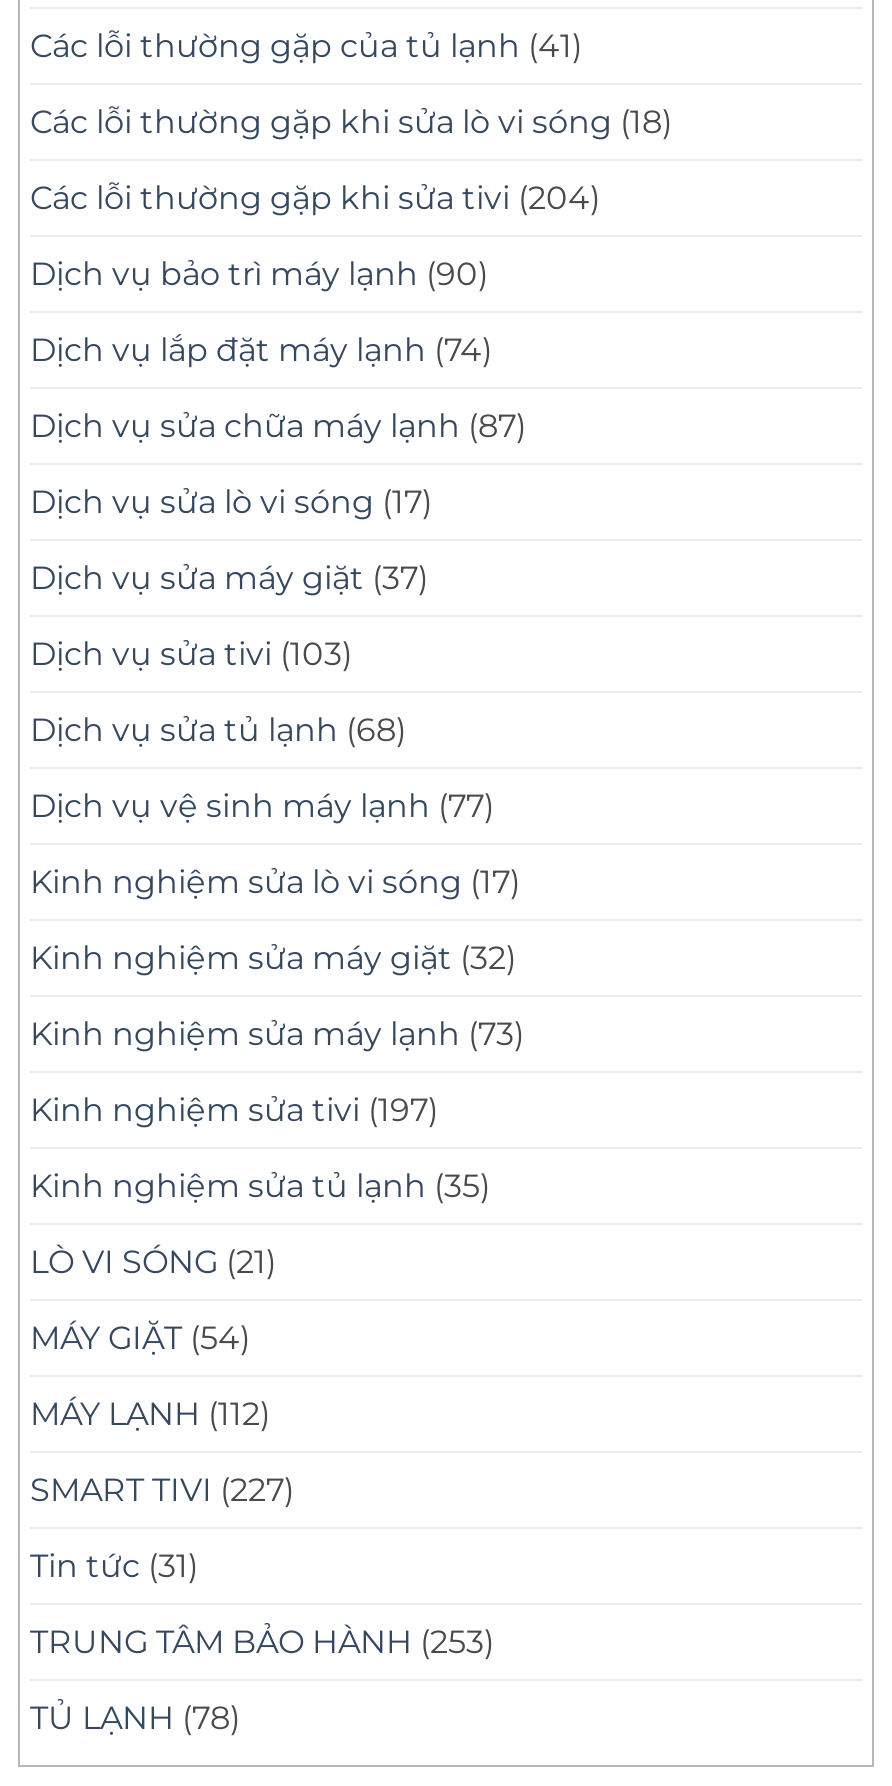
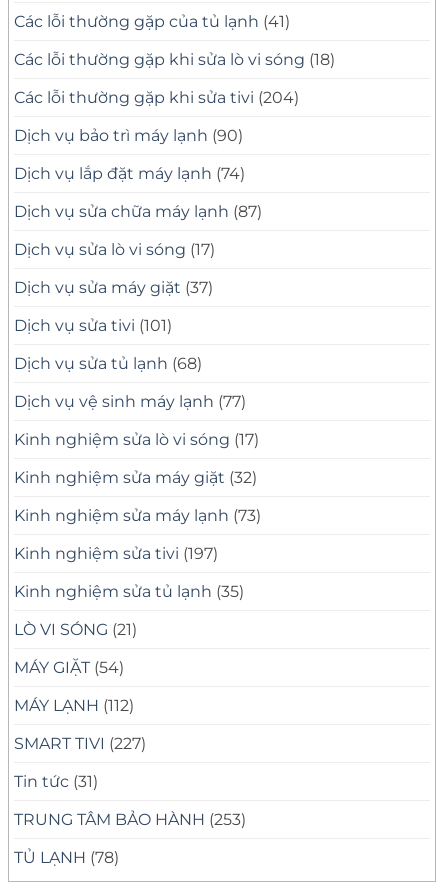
[30,634,352,672] Dịch vụ sửa tivi (103) -> [14,316,172,335] Dịch vụ sửa tivi (101)

